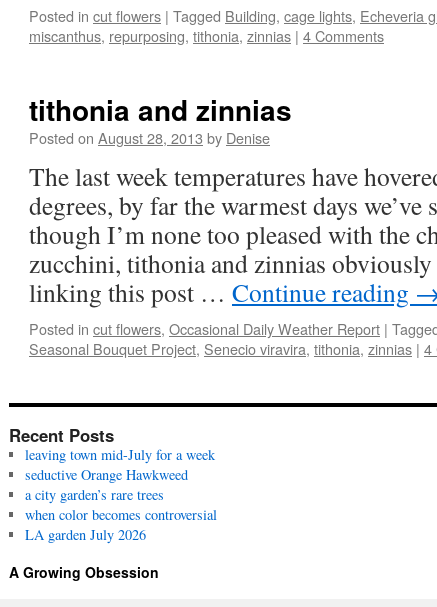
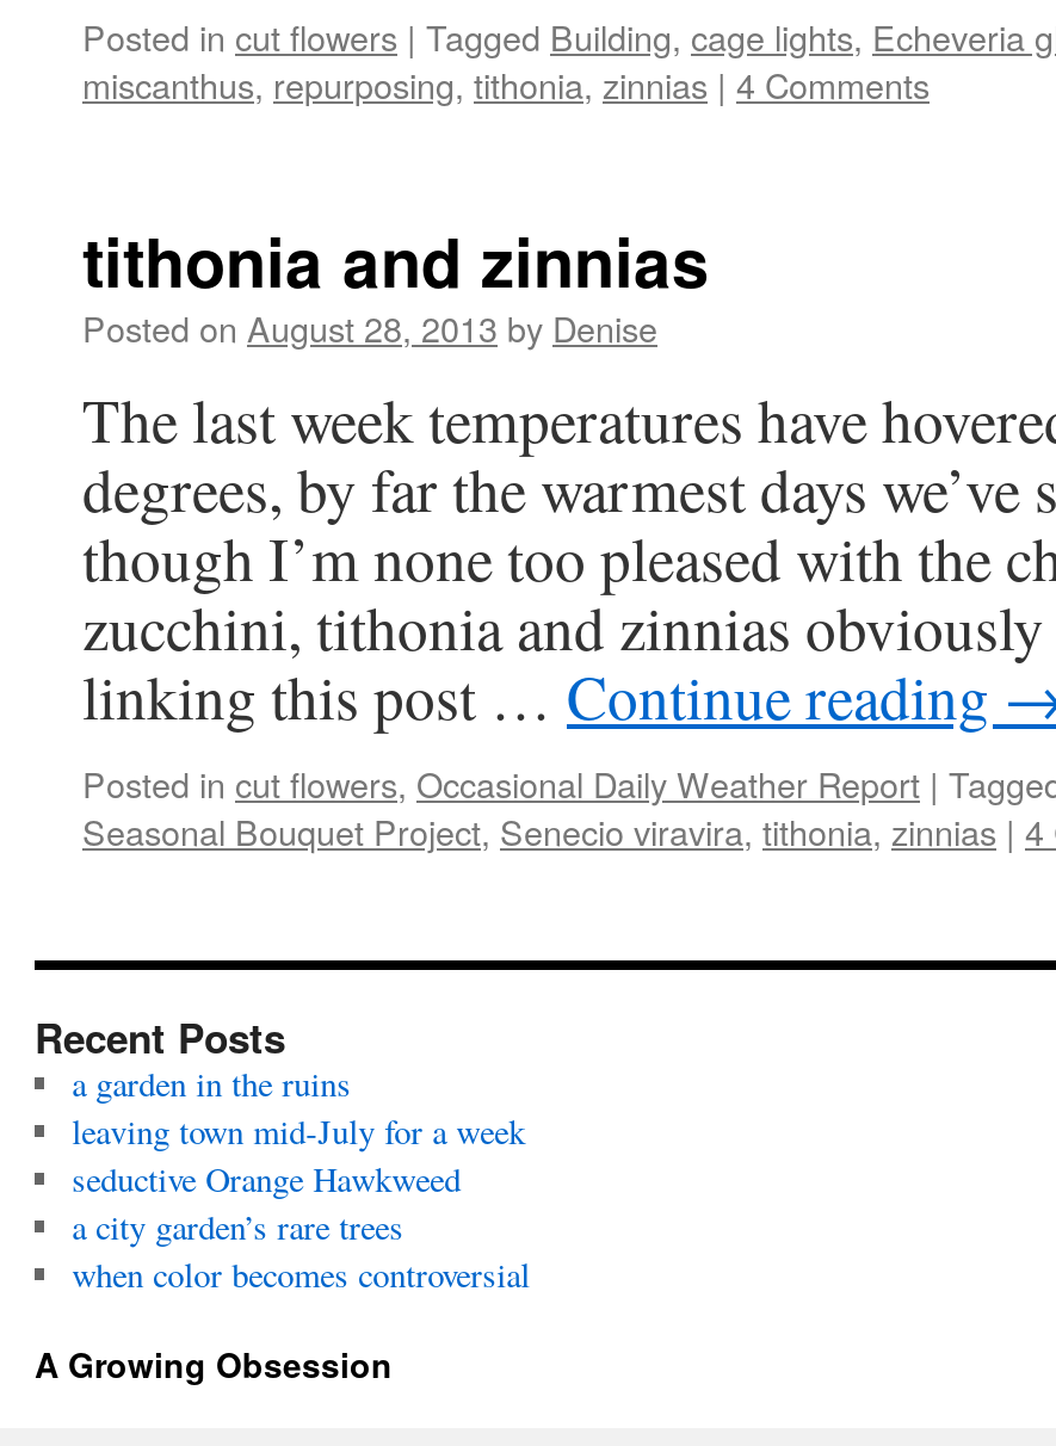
none -> [72,1061,351,1106] a garden in the ruins
moved [25,445,217,524] -> [72,1108,530,1297]: leaving town mid-July for a week | seductive Orange Hawkweed | a city garden’s rare trees | when color becomes controversial
[25,525,146,544] LA garden July 2026 -> none

